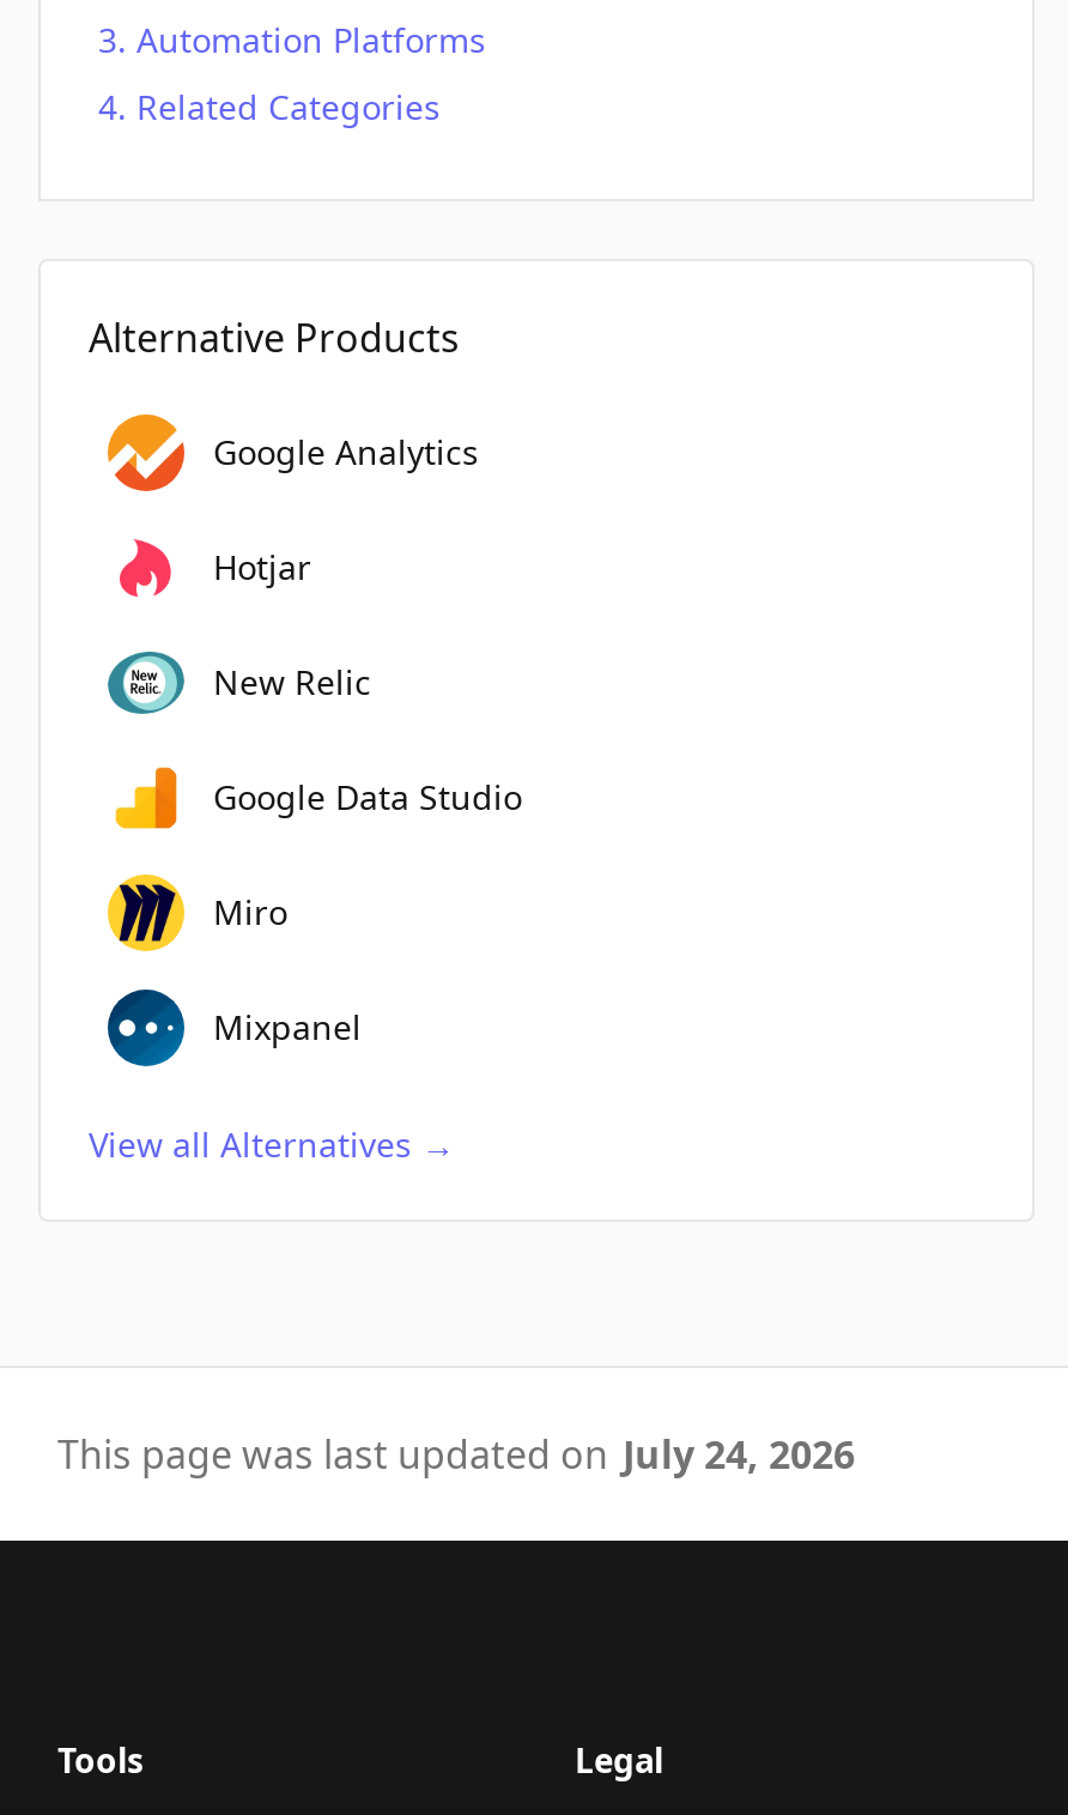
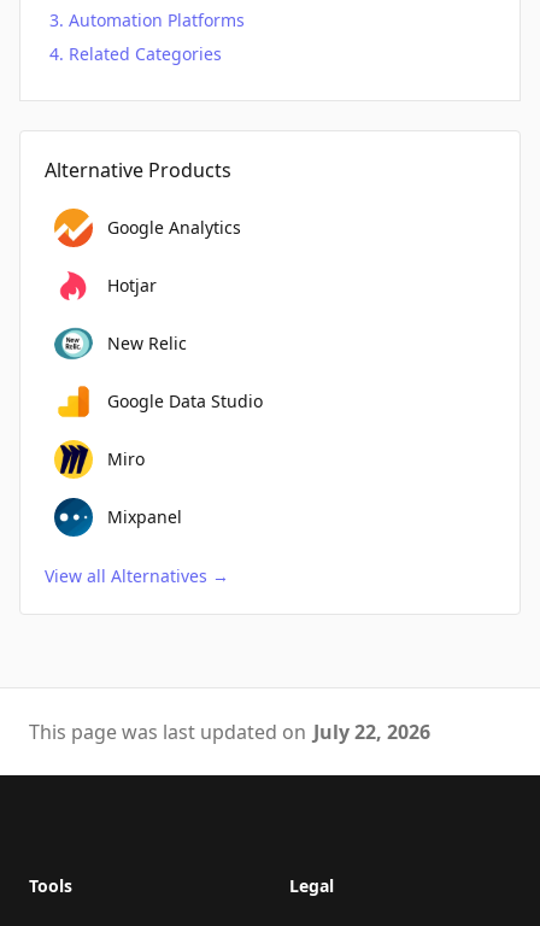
[57,1428,855,1481] This page was last updated on July 24, 2026 -> [29,719,430,745] This page was last updated on July 22, 2026

